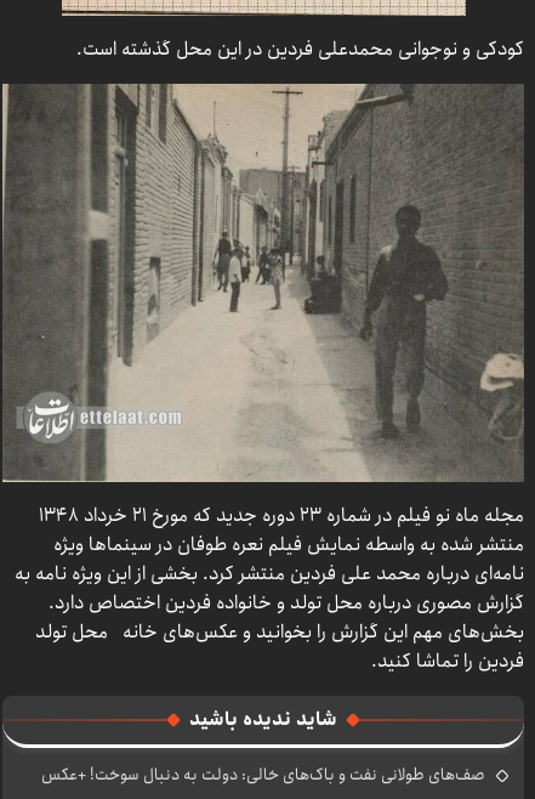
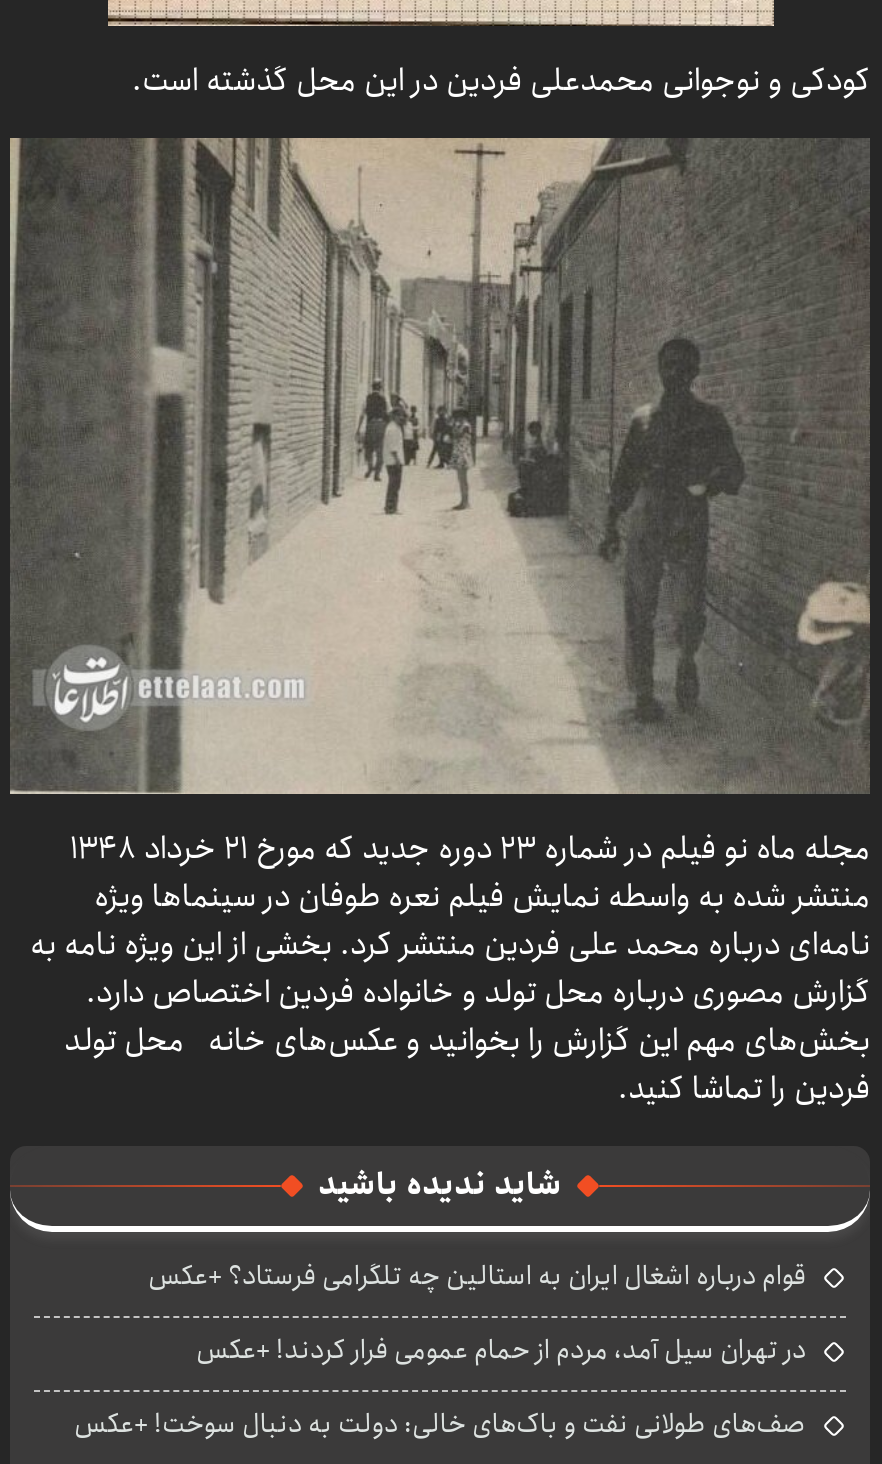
none -> [148,1254,806,1372] قوام درباره اشغال ایران به استالین چه تلگرامی فرستاد؟ +عکس | در تهران سیل آمد، مردم از حمام عمومی فرار کردند! +عکس

